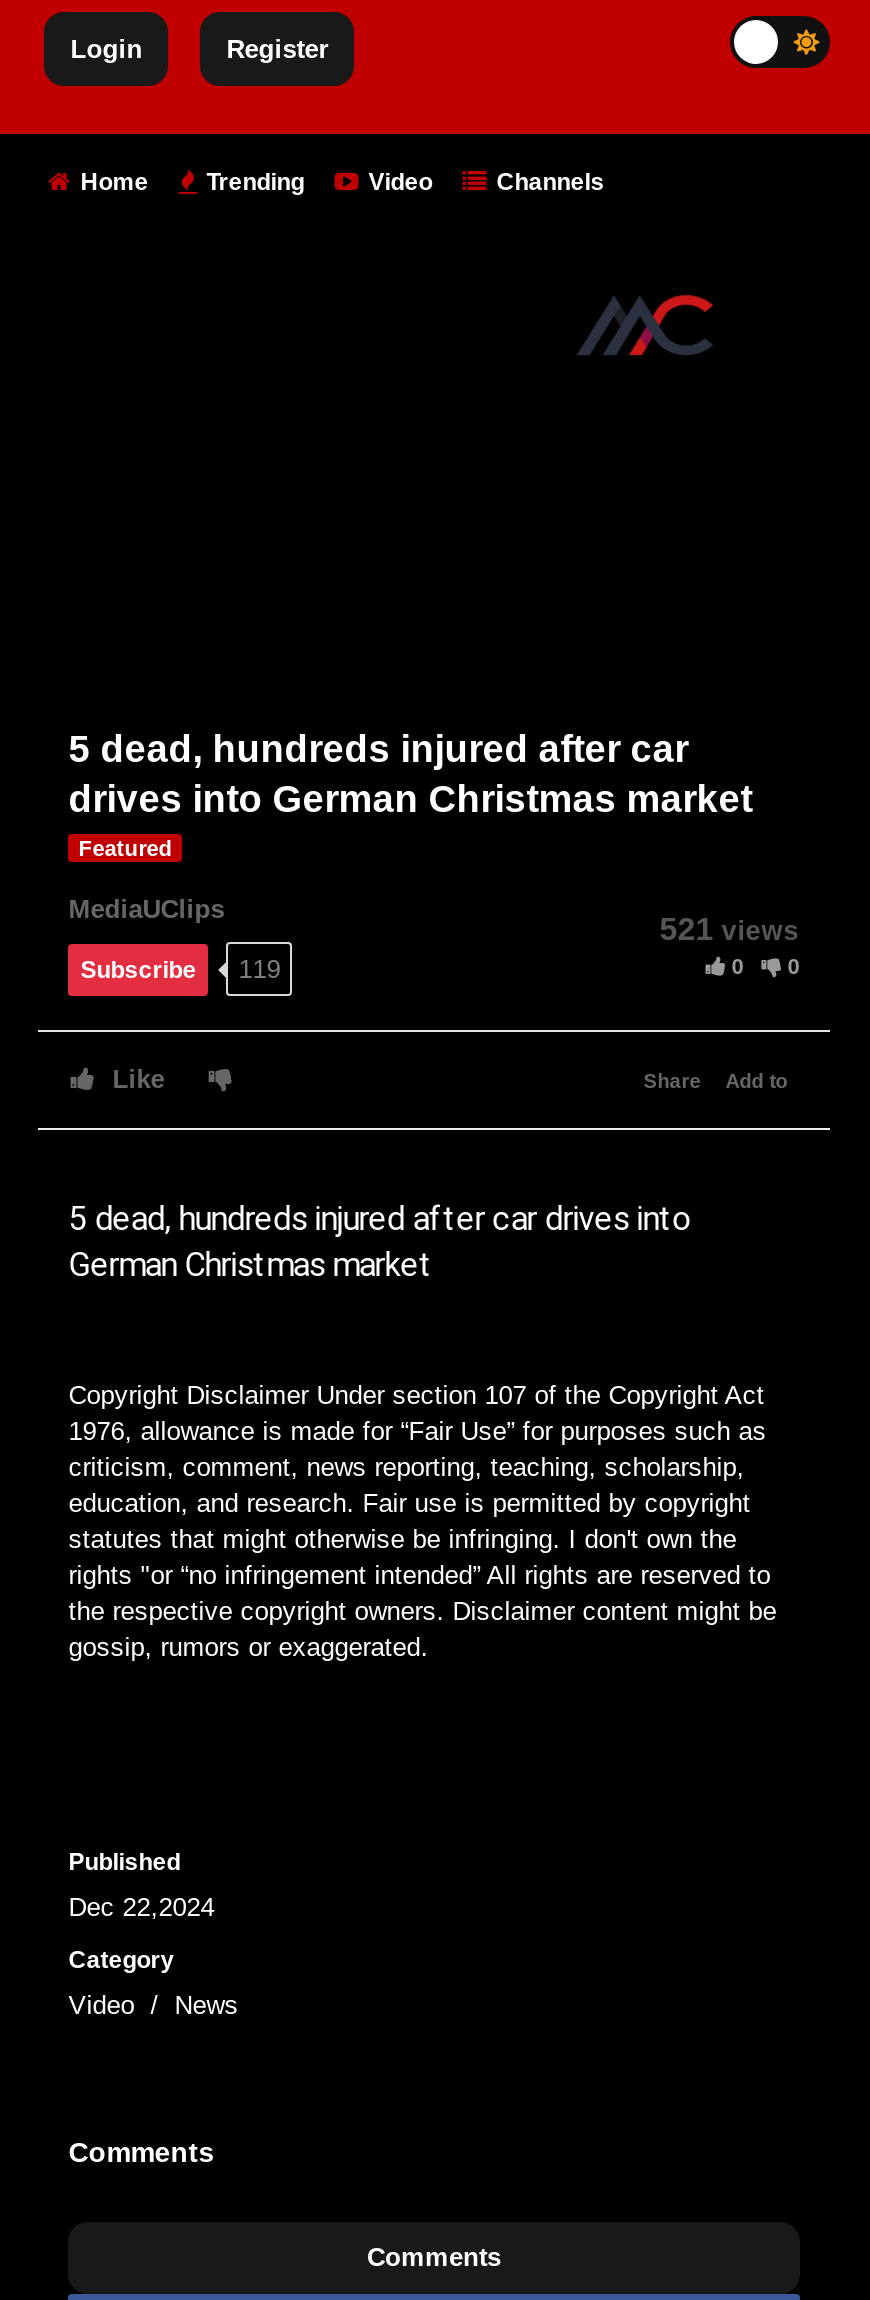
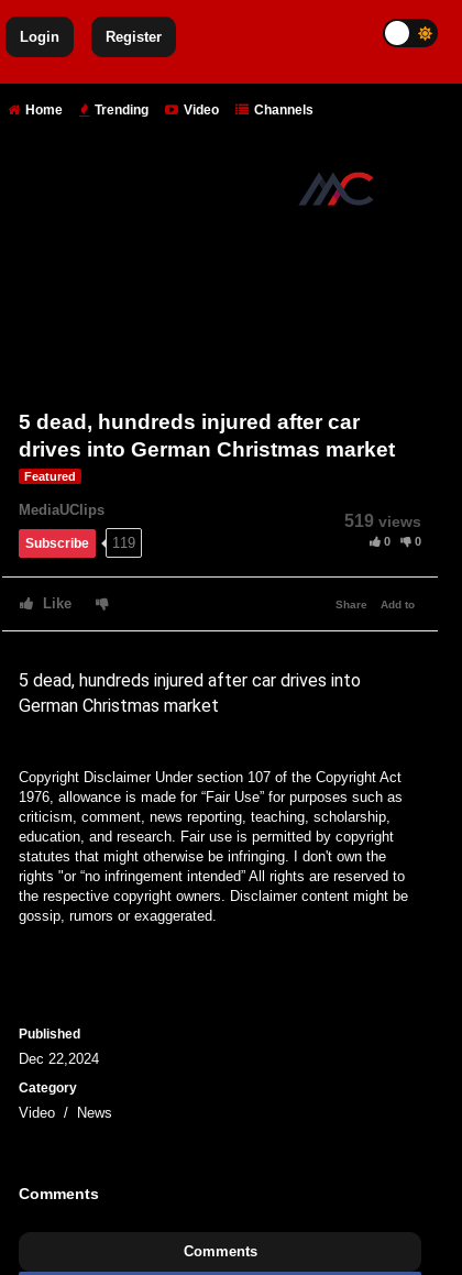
[660,912,800,946] 521 views -> [344,512,421,530] 519 views

